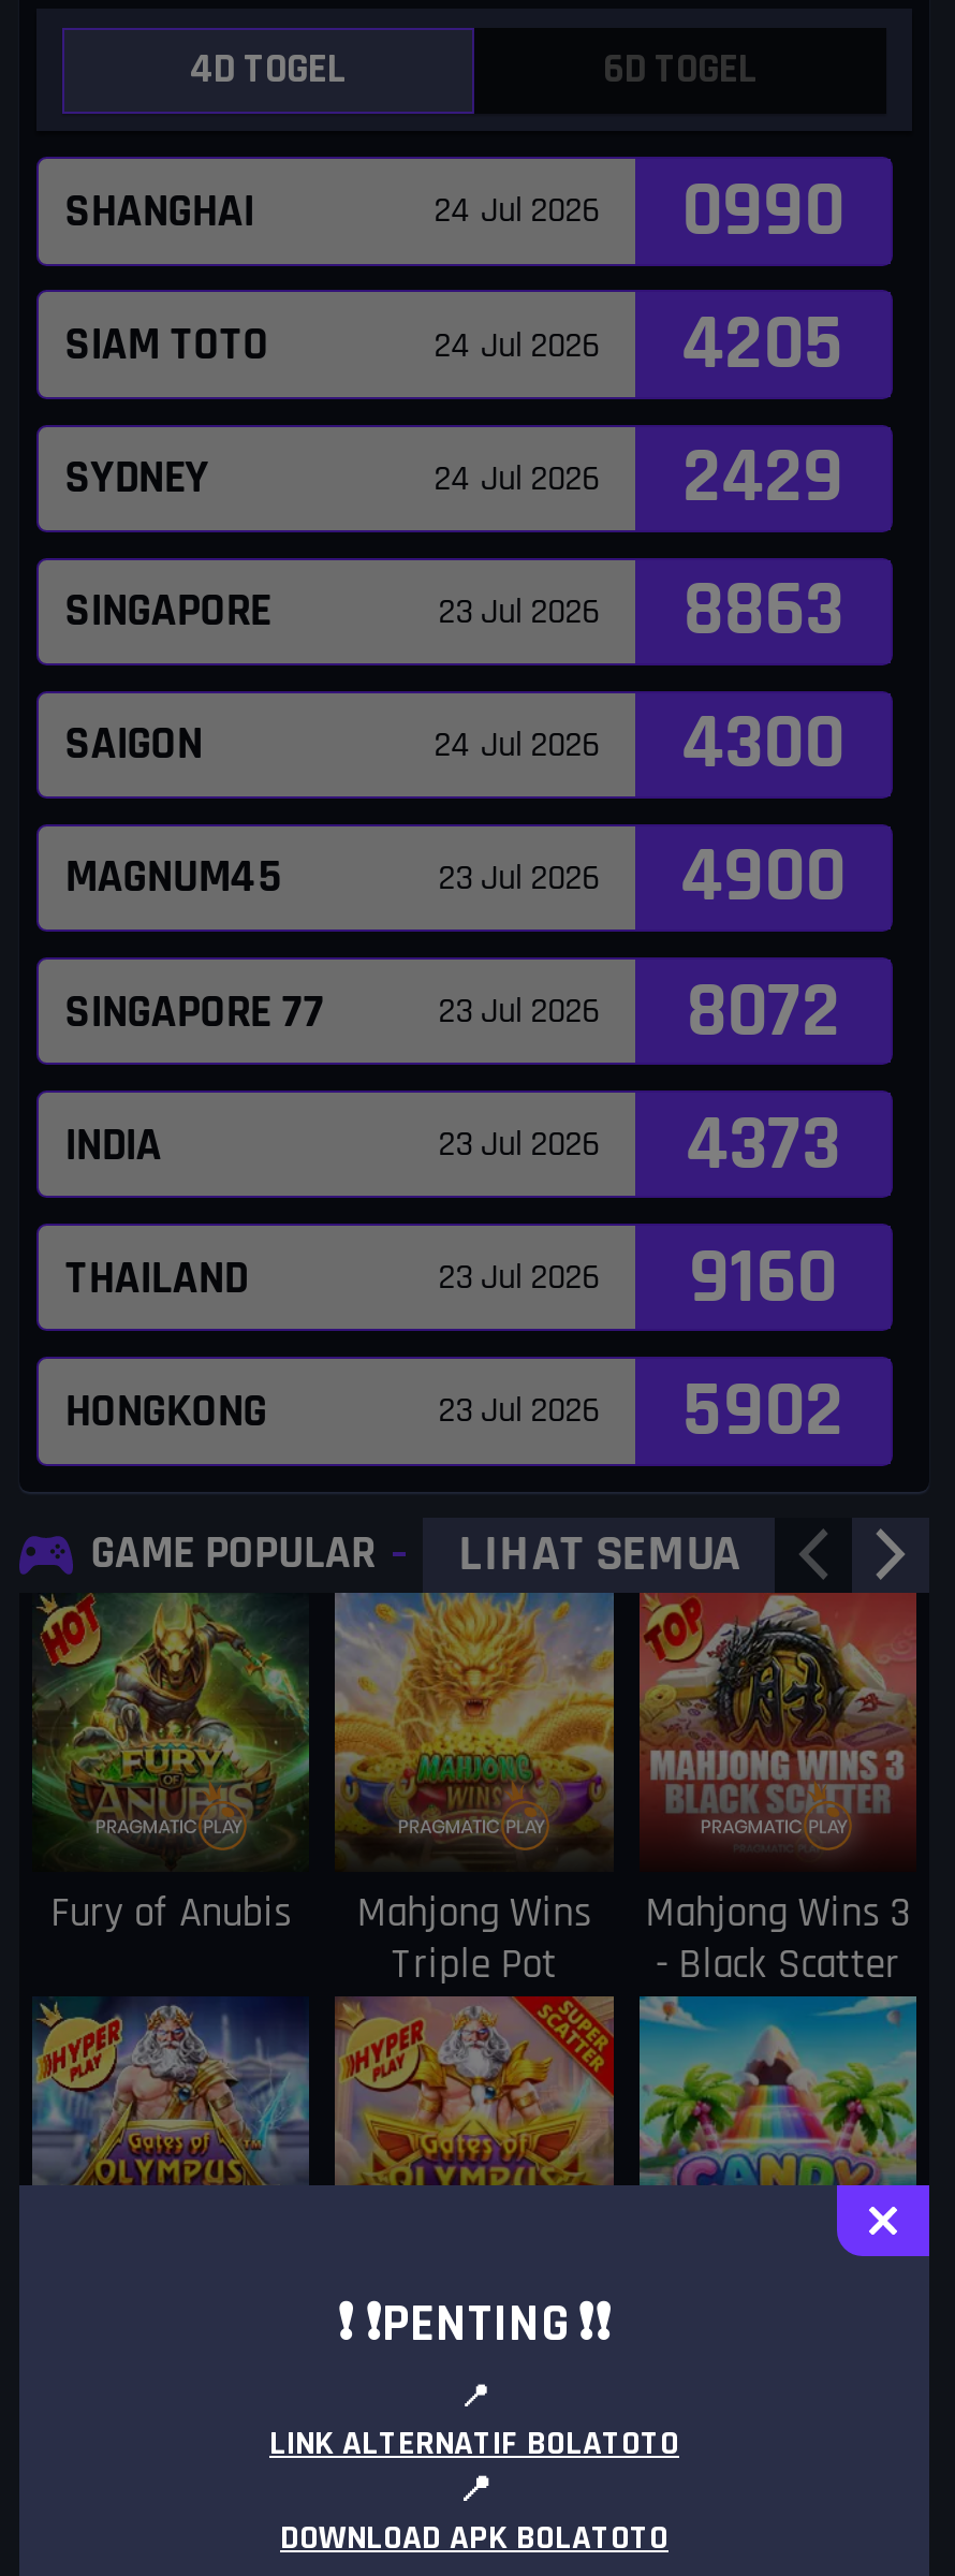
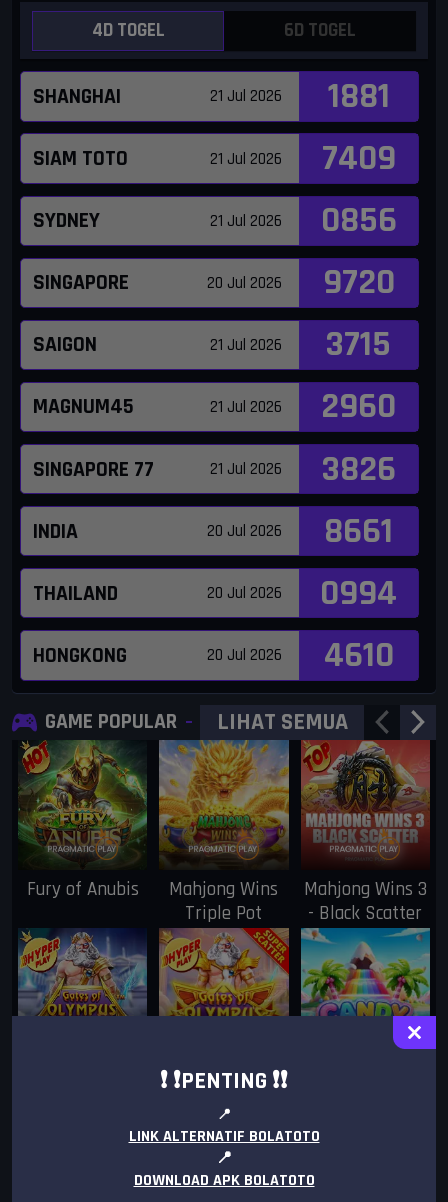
[682,163,845,260] 0990 -> [328,74,390,119] 1881
[434,188,599,235] 24 Jul 2026 -> [210,85,282,107] 21 Jul 2026
[682,296,845,393] 4205 -> [322,136,396,181] 7409
[434,321,599,368] 24 Jul 2026 -> [210,147,282,169] 21 Jul 2026
[683,430,844,526] 2429 -> [321,198,397,243] 0856
[434,454,599,502] 24 Jul 2026 -> [210,210,282,232] 21 Jul 2026
[683,563,844,660] 8863 -> [323,260,395,305] 9720
[438,588,599,635] 23 Jul 2026 -> [207,272,282,294] 20 Jul 2026
[682,696,845,793] 4300 -> [326,322,391,367] 3715
[434,721,599,768] 24 Jul 2026 -> [210,334,282,356] 21 Jul 2026
[681,830,846,926] 4900 -> [321,384,396,429] 2960
[438,854,599,902] 23 Jul 2026 -> [210,396,282,418] 21 Jul 2026
[686,963,840,1060] 8072 -> [322,447,396,492] 3826
[438,988,599,1035] 23 Jul 2026 -> [210,458,282,480] 21 Jul 2026
[686,1096,840,1193] 4373 -> [324,509,393,554] 8661
[438,1121,599,1168] 23 Jul 2026 -> [207,520,282,542] 20 Jul 2026
[689,1230,837,1326] 9160 -> [320,571,397,616] 0994
[438,1254,599,1302] 23 Jul 2026 -> [207,582,282,604] 20 Jul 2026
[683,1363,844,1460] 5902 -> [324,633,394,678] 4610
[438,1388,599,1435] 23 Jul 2026 -> [207,644,282,666] 20 Jul 2026

